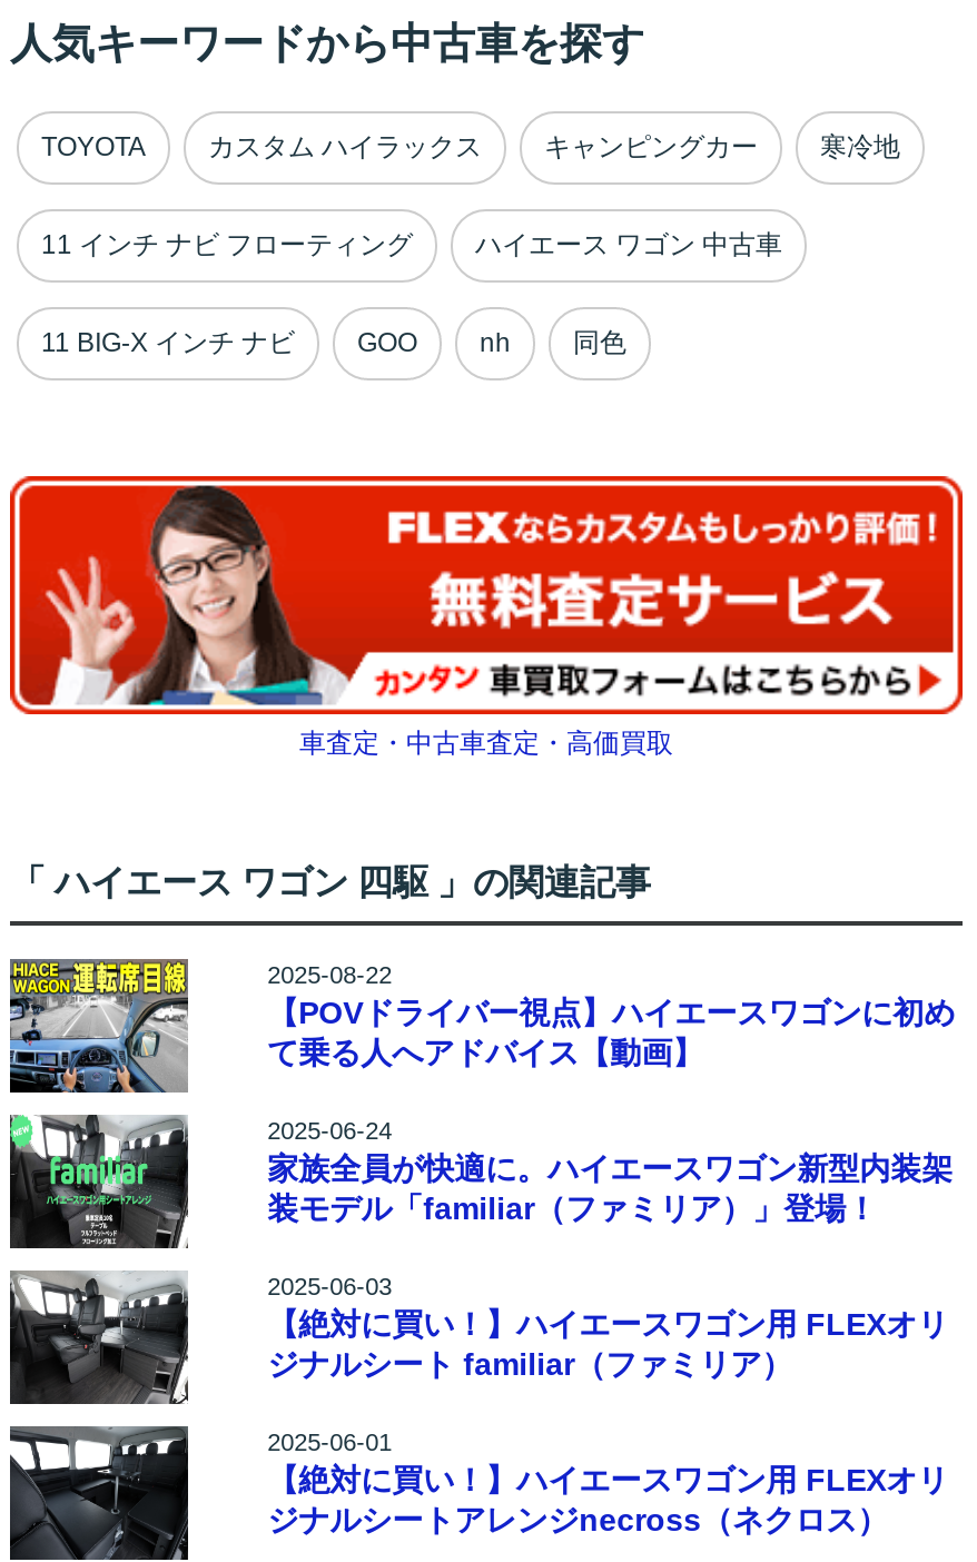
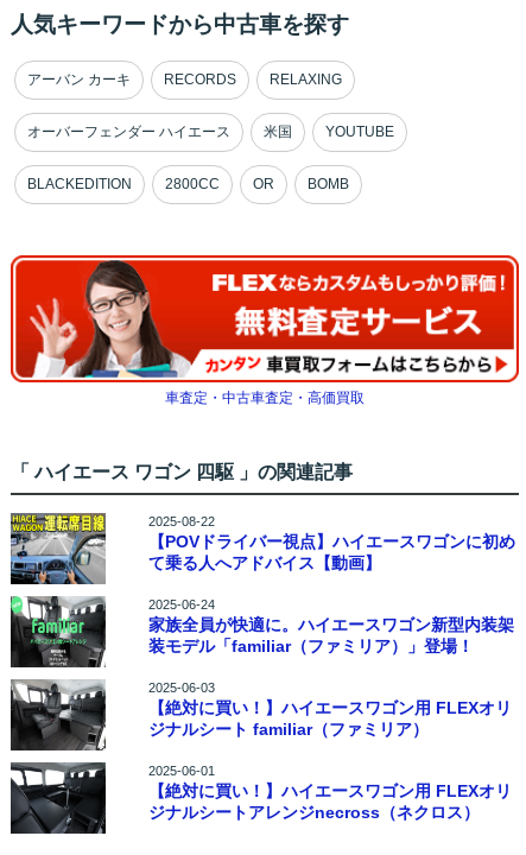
[41,132,900,163] TOYOTA | カスタム ハイラックス | キャンピングカー | 寒冷地 -> [27,71,342,88] アーバン カーキ | RECORDS | RELAXING
[41,230,782,261] 11 インチ ナビ フローティング | ハイエース ワゴン 中古車 -> [27,124,394,140] オーバーフェンダー ハイエース | 米国 | YOUTUBE
[41,328,626,359] 11 BIG-X インチ ナビ | GOO | nh | 同色 -> [27,176,349,193] BLACKEDITION | 2800CC | OR | BOMB

